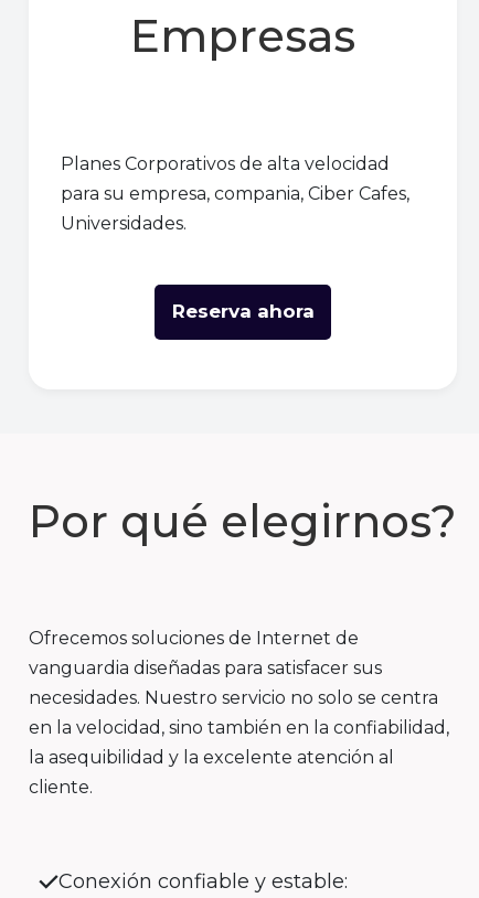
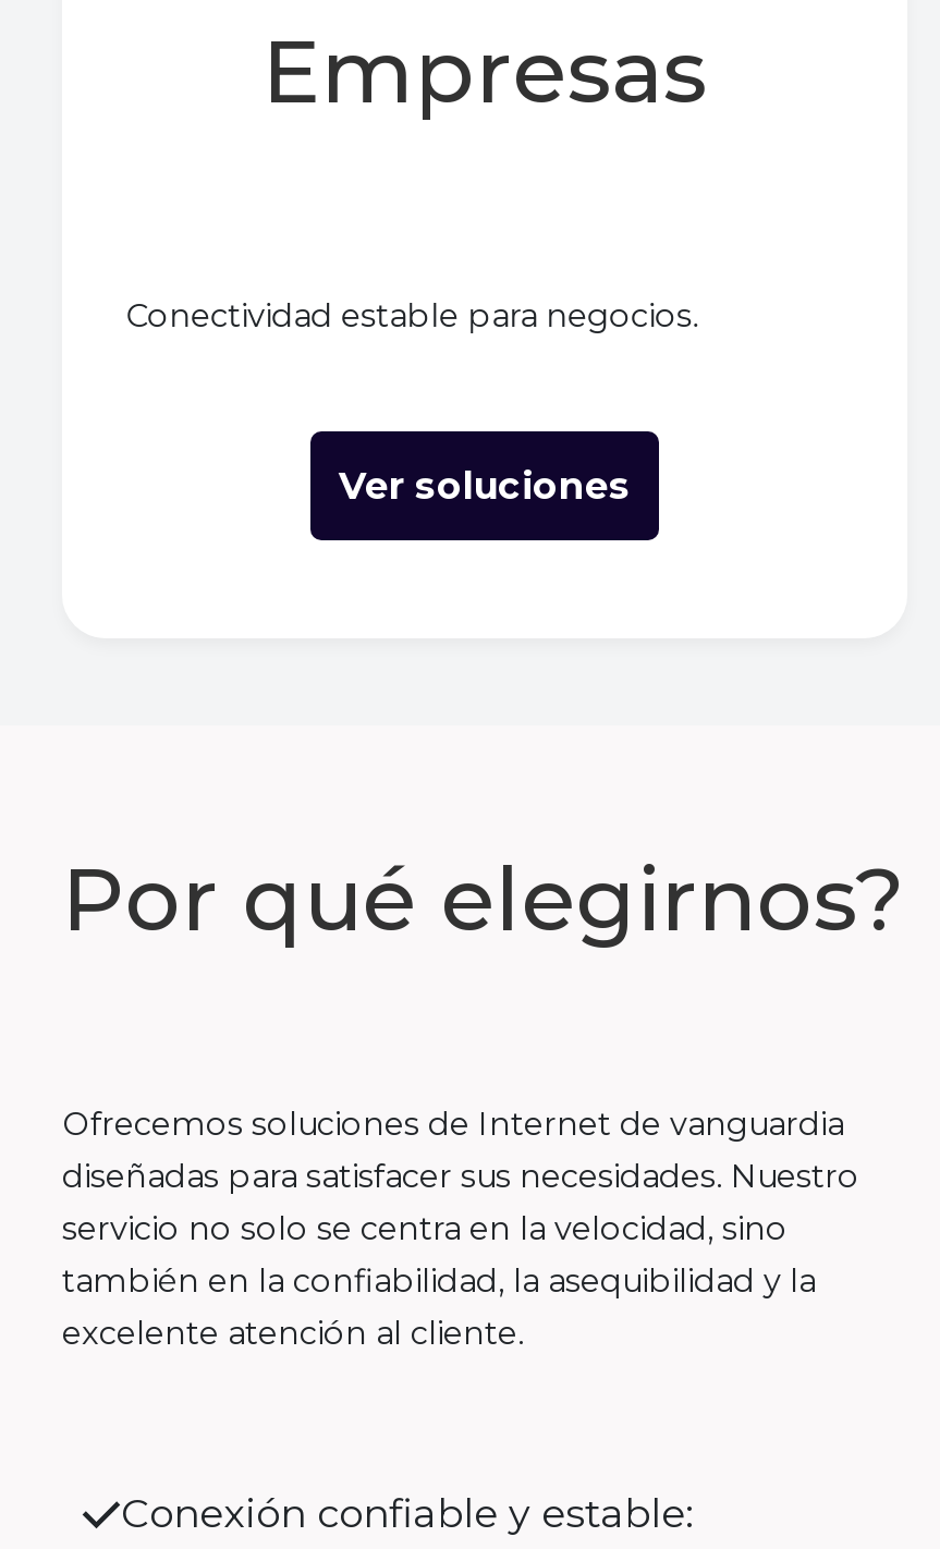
[61,153,410,233] Planes Corporativos de alta velocidad | para su empresa, compania, Ciber Cafes, | Universidades. -> [125,297,698,336] Conectividad estable para negocios.
[172,300,314,322] Reserva ahora -> [339,464,631,507] Ver soluciones

